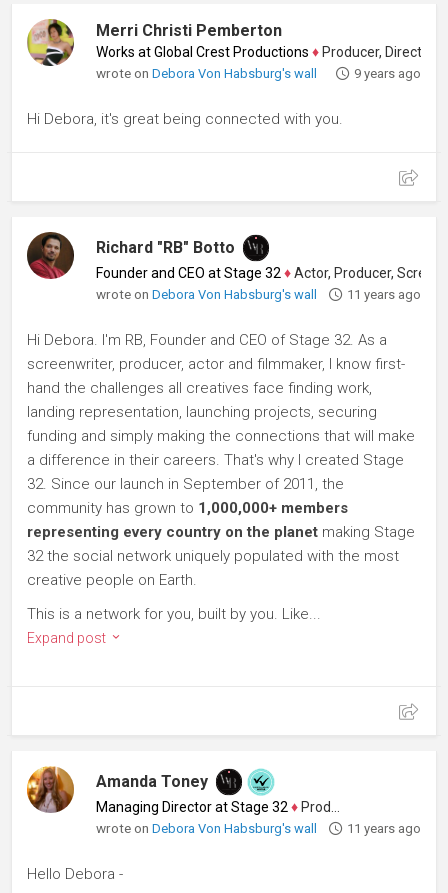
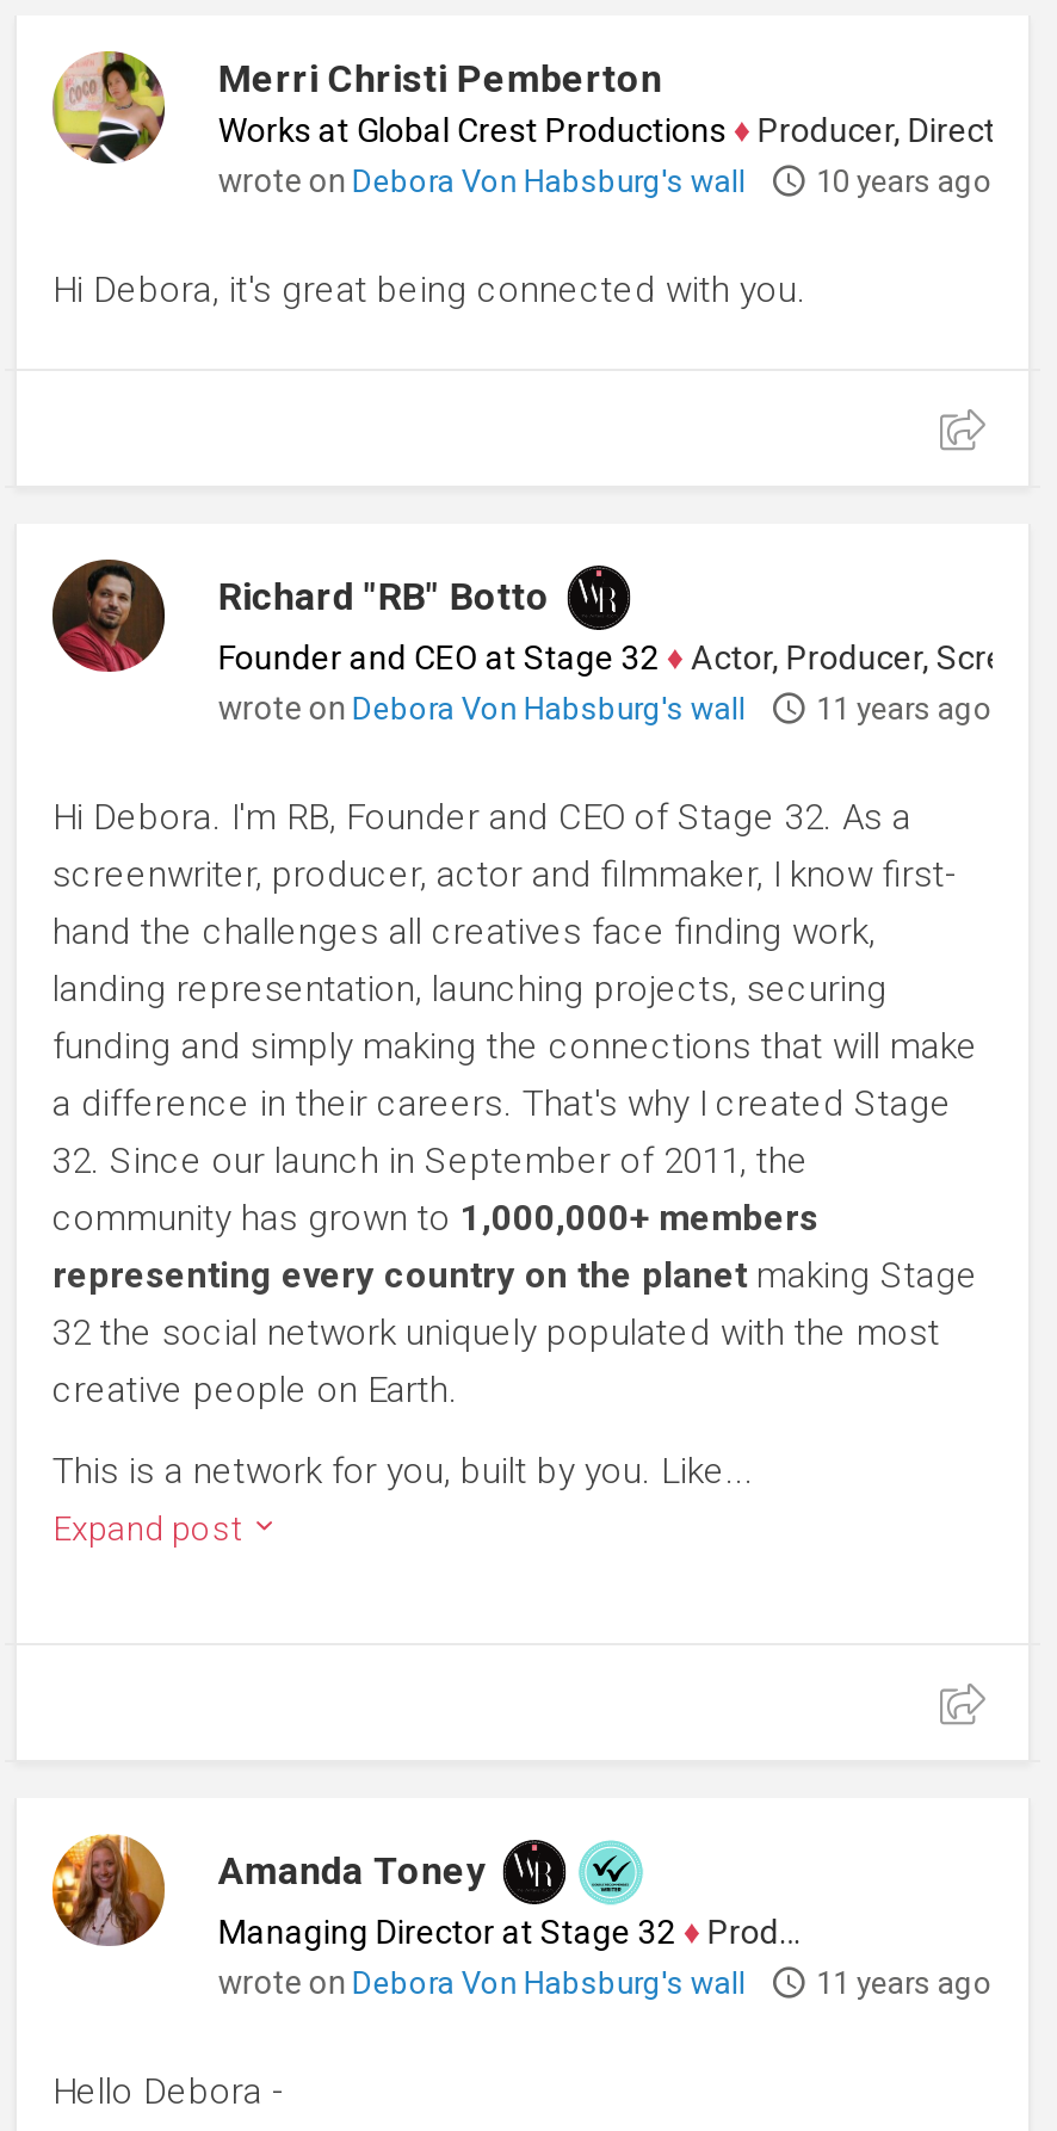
[354,66,421,81] 9 years ago -> [816,163,993,199] 10 years ago

